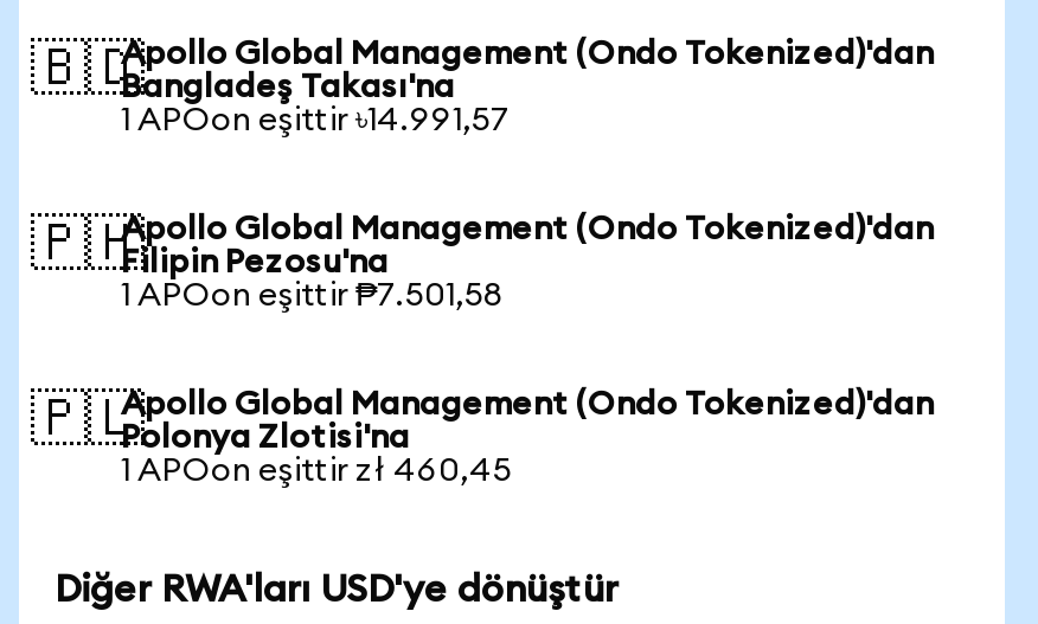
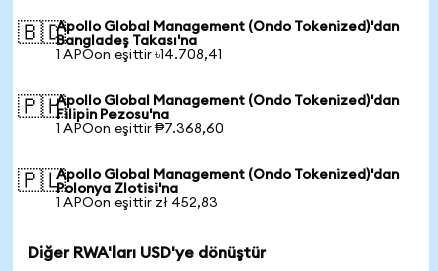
[121,104,512,137] 1 APOon eşittir ৳14.991,57 -> [56,48,222,62] 1 APOon eşittir ৳14.708,41
[121,279,502,313] 1 APOon eşittir ₱7.501,58 -> [56,122,224,136] 1 APOon eşittir ₱7.368,60
[121,455,512,488] 1 APOon eşittir zł 460,45 -> [56,196,218,210] 1 APOon eşittir zł 452,83

